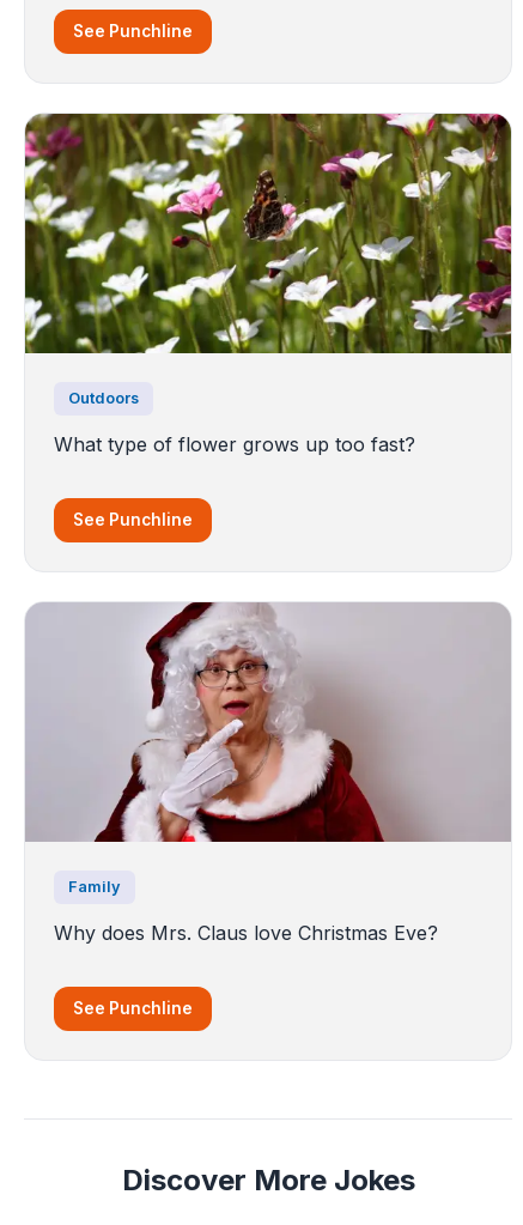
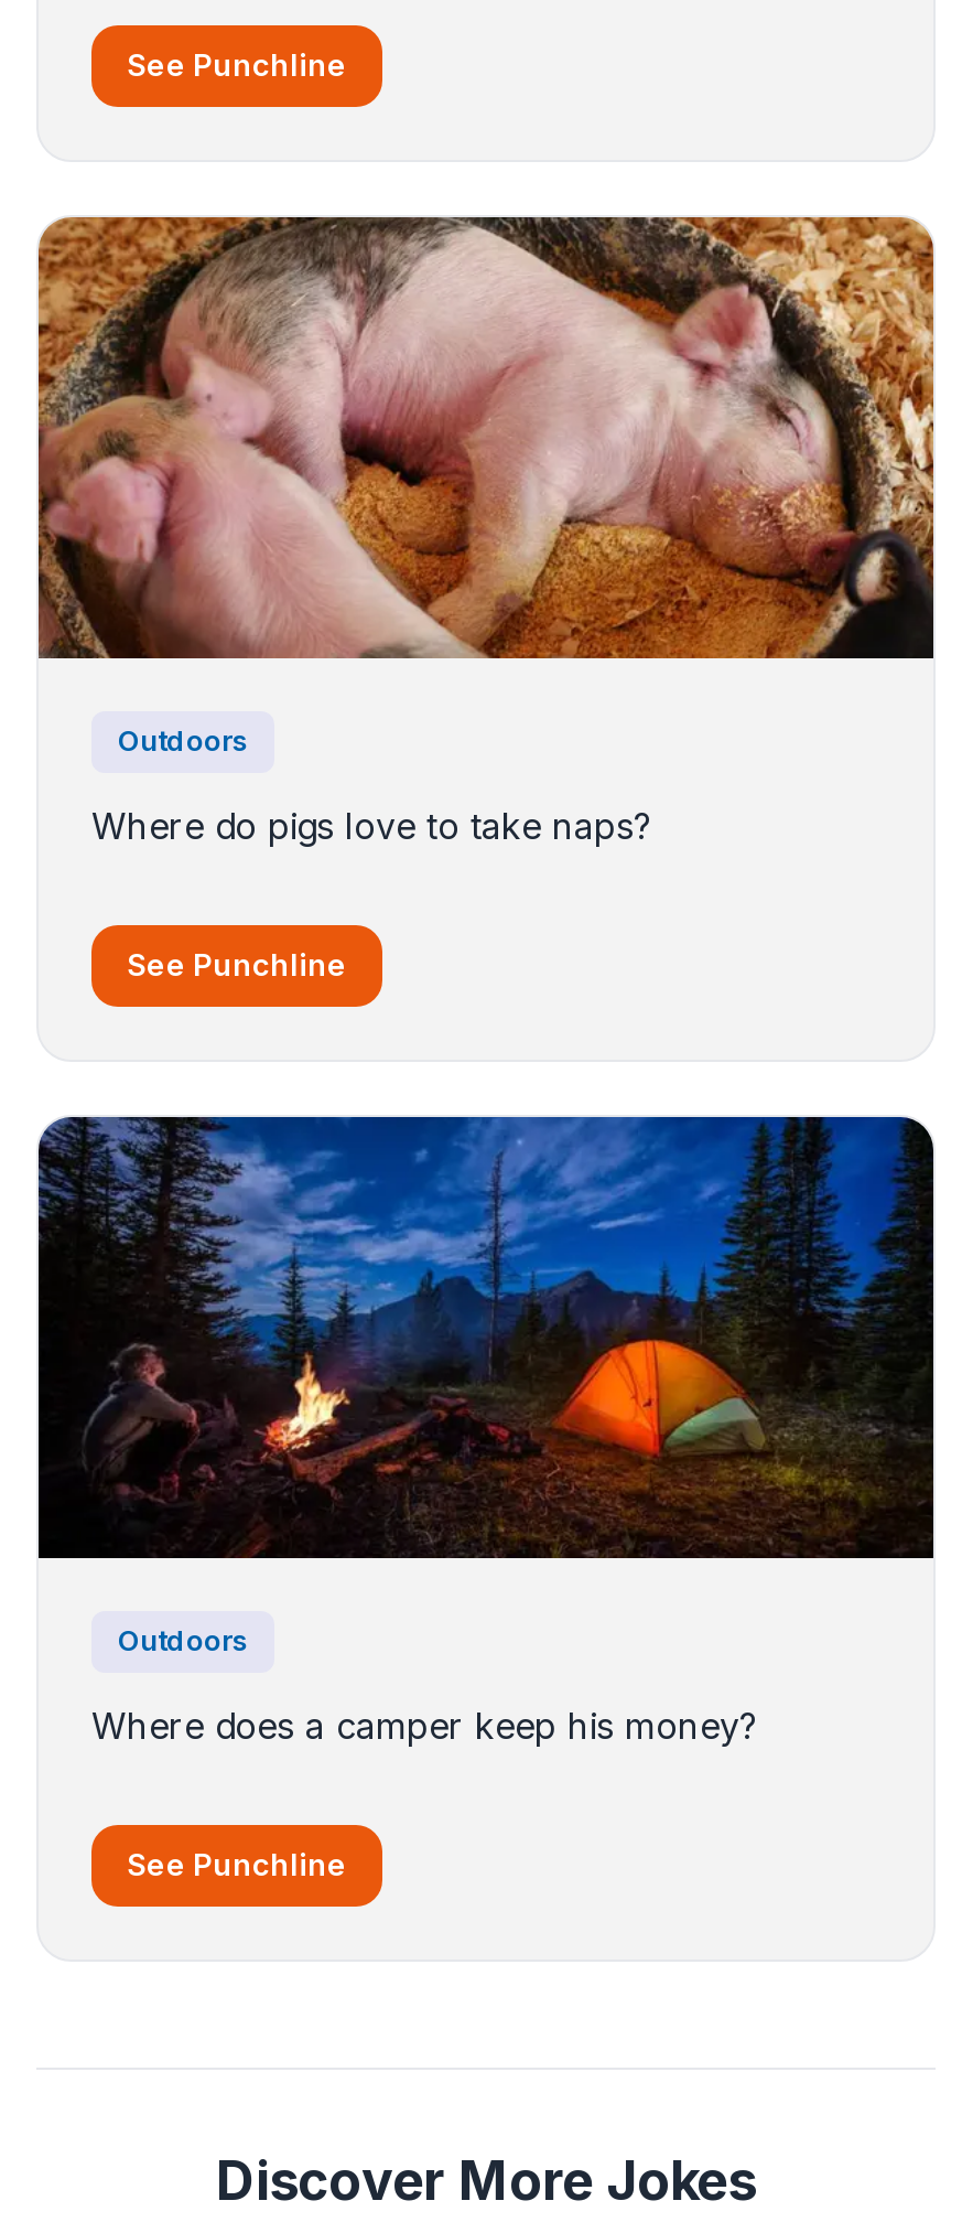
[24,113,512,354] [image] -> [36,215,936,661] [image]
[54,433,415,456] What type of flower grows up too fast? -> [91,804,653,848] Where do pigs love to take naps?
[25,601,511,896] [image] | Family -> [36,1115,936,1658] [image] | Outdoors
[54,921,438,945] Why does Mrs. Claus love Christmas Eve? -> [91,1704,759,1748] Where does a camper keep his money?

